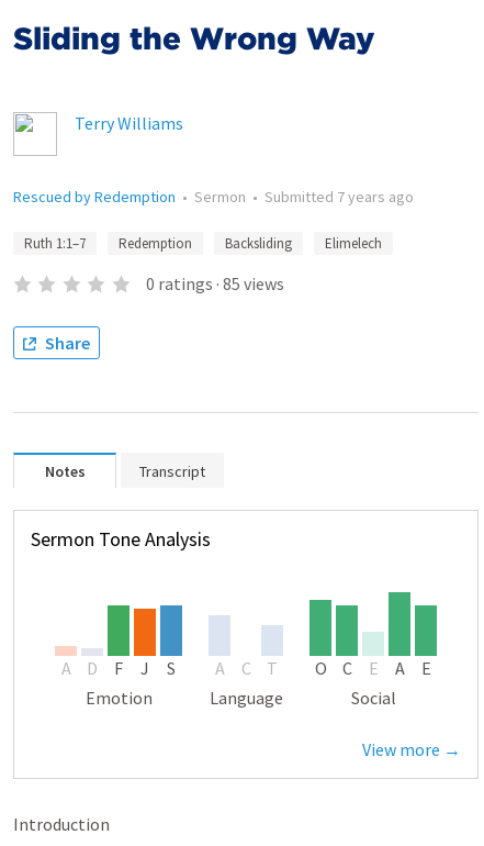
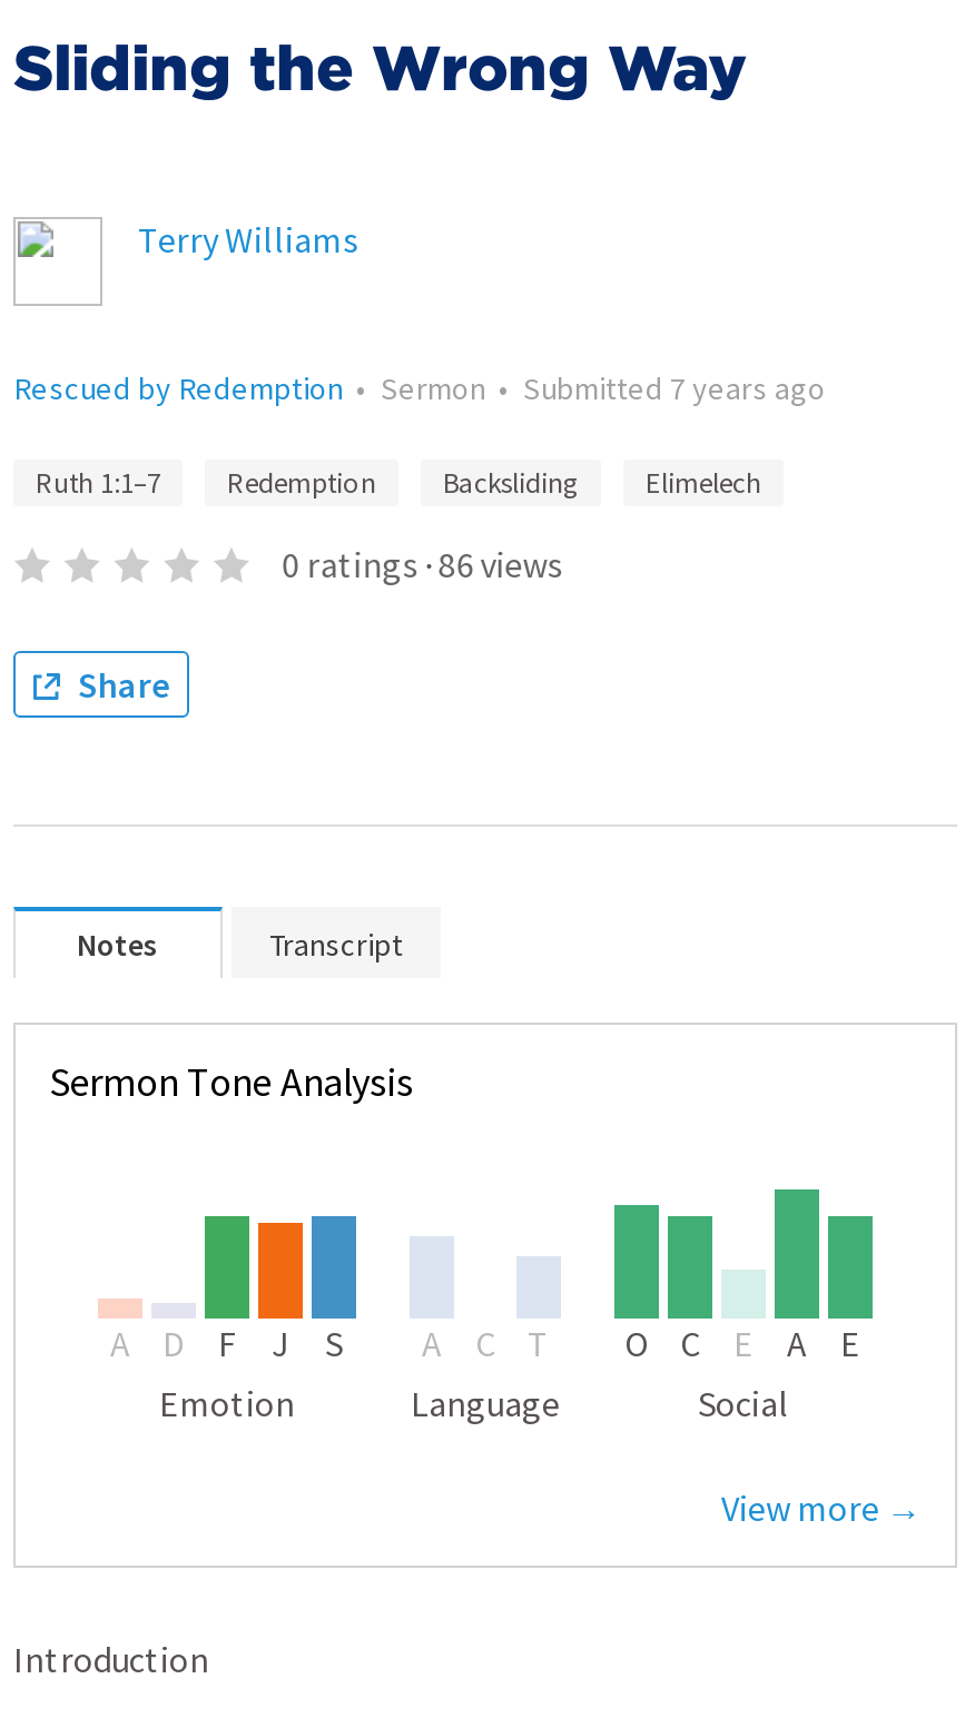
[146,272,284,294] 0 ratings · 85 views -> [282,542,563,586] 0 ratings · 86 views

